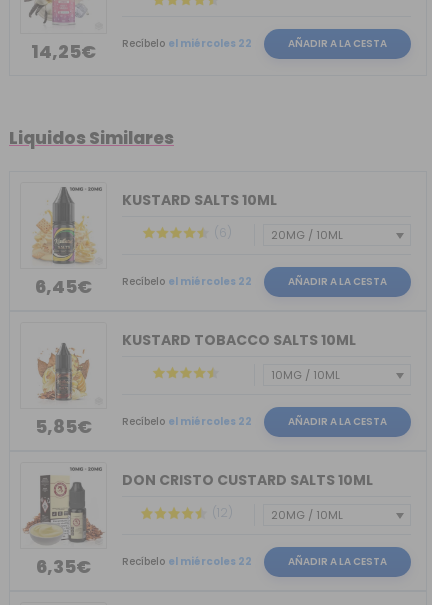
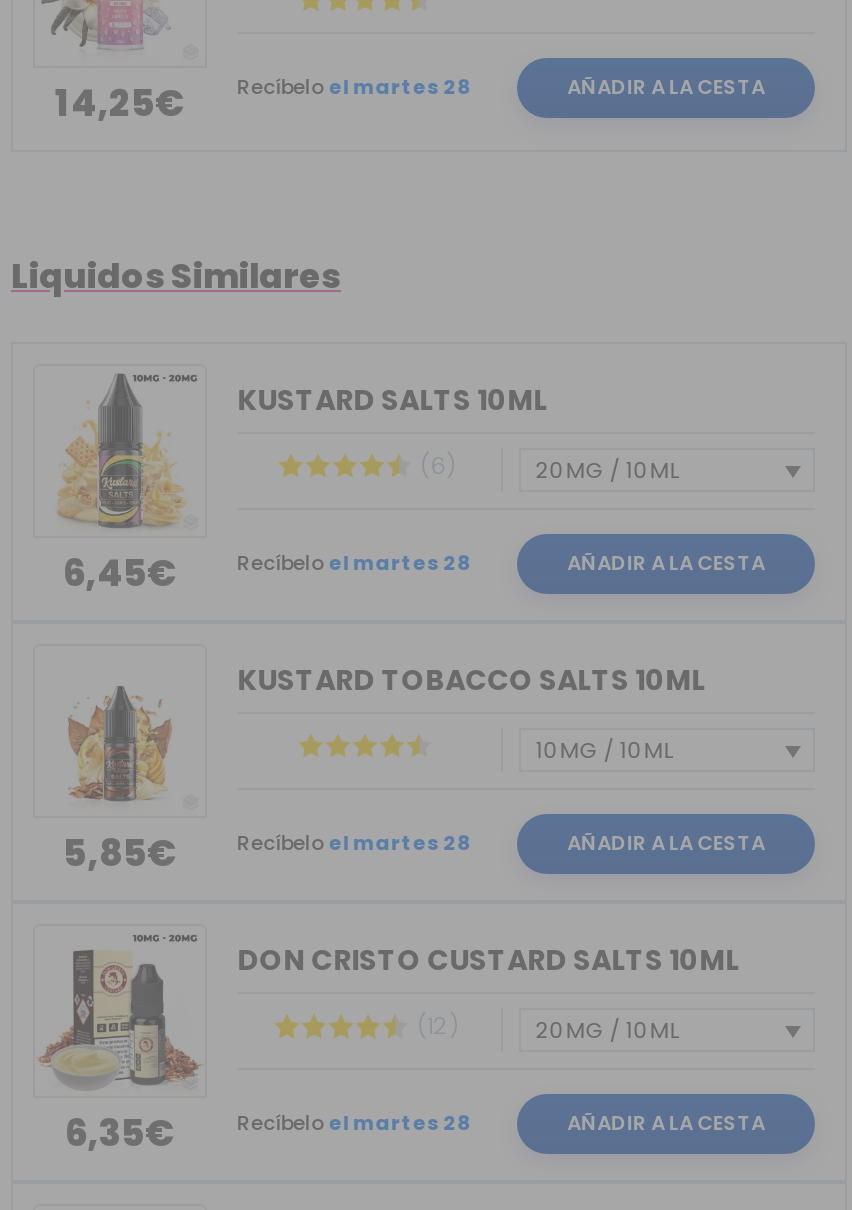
[122,36,252,51] Recíbelo el miércoles 22 -> [237,73,471,103] Recíbelo el martes 28
[122,273,252,288] Recíbelo el miércoles 22 -> [237,547,471,577] Recíbelo el martes 28
[122,414,252,429] Recíbelo el miércoles 22 -> [237,827,471,857] Recíbelo el martes 28
[122,554,252,569] Recíbelo el miércoles 22 -> [237,1107,471,1137] Recíbelo el martes 28

